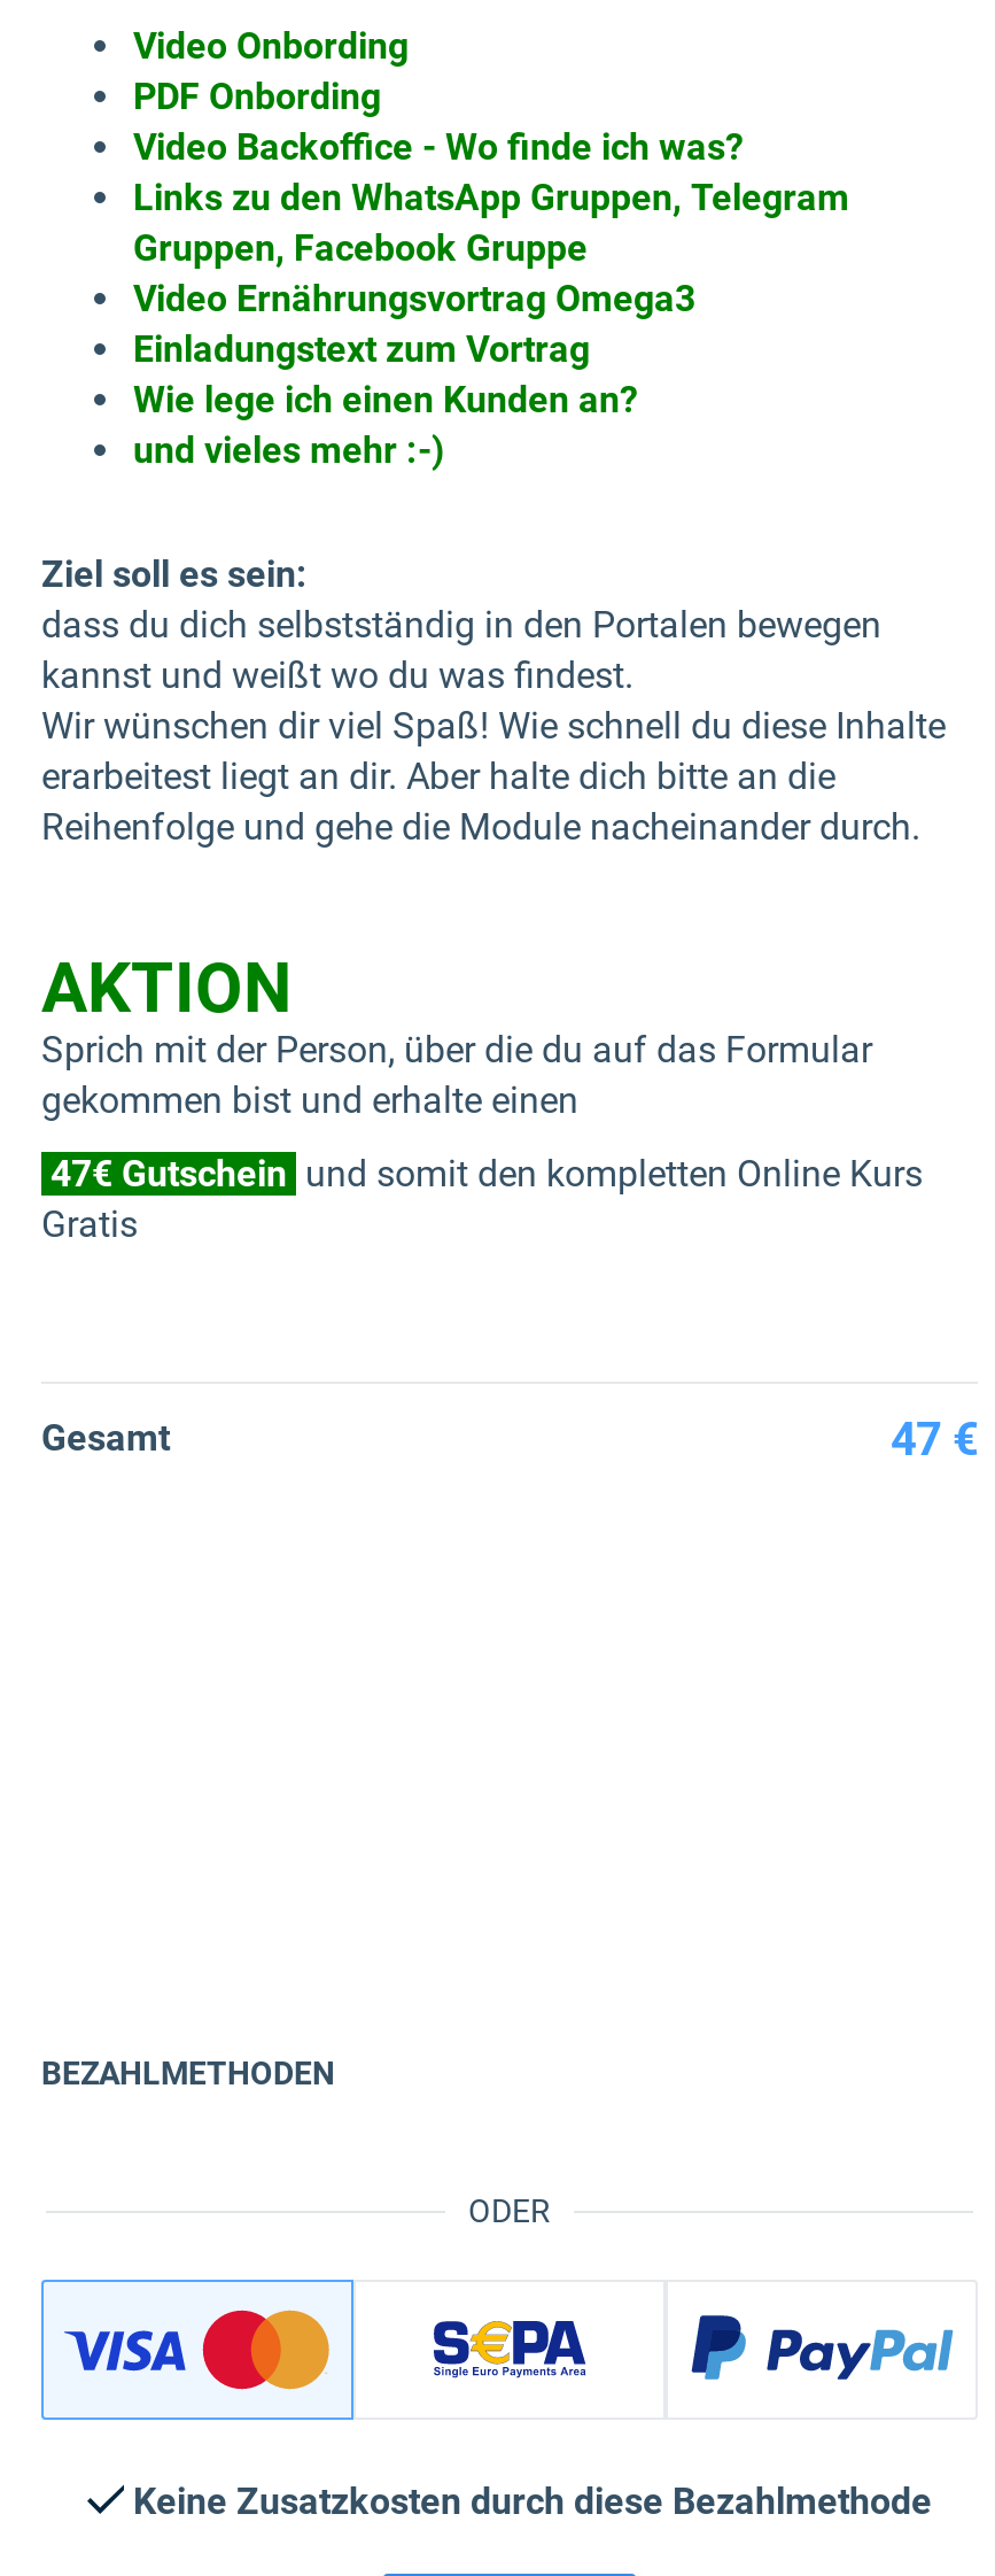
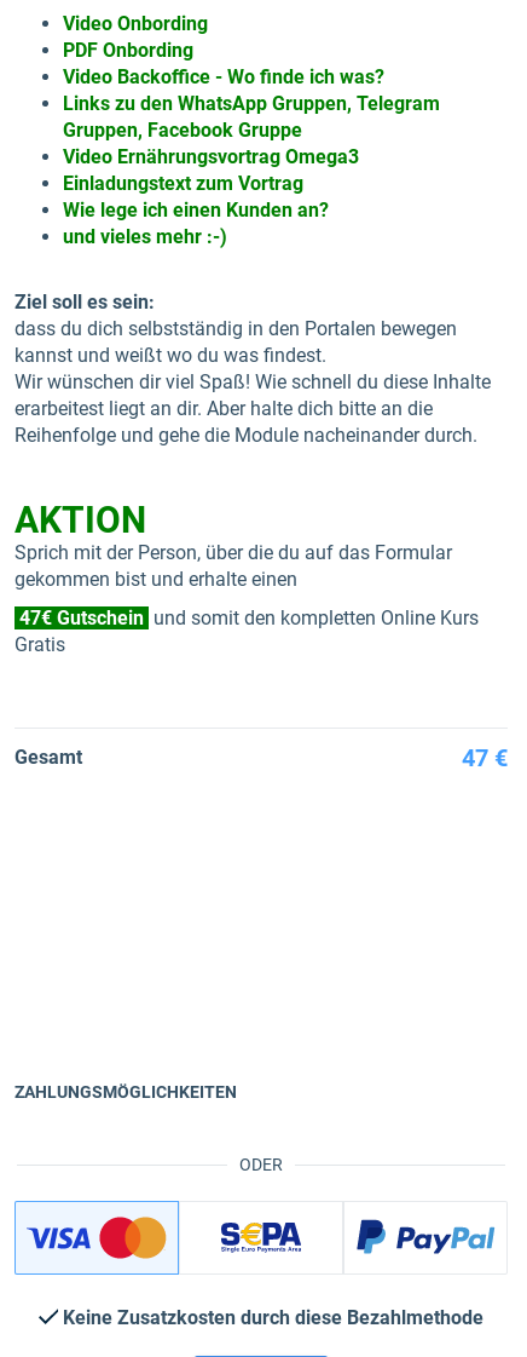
[41,2055,335,2091] BEZAHLMETHODEN -> [15,1082,237,1102] ZAHLUNGSMÖGLICHKEITEN

